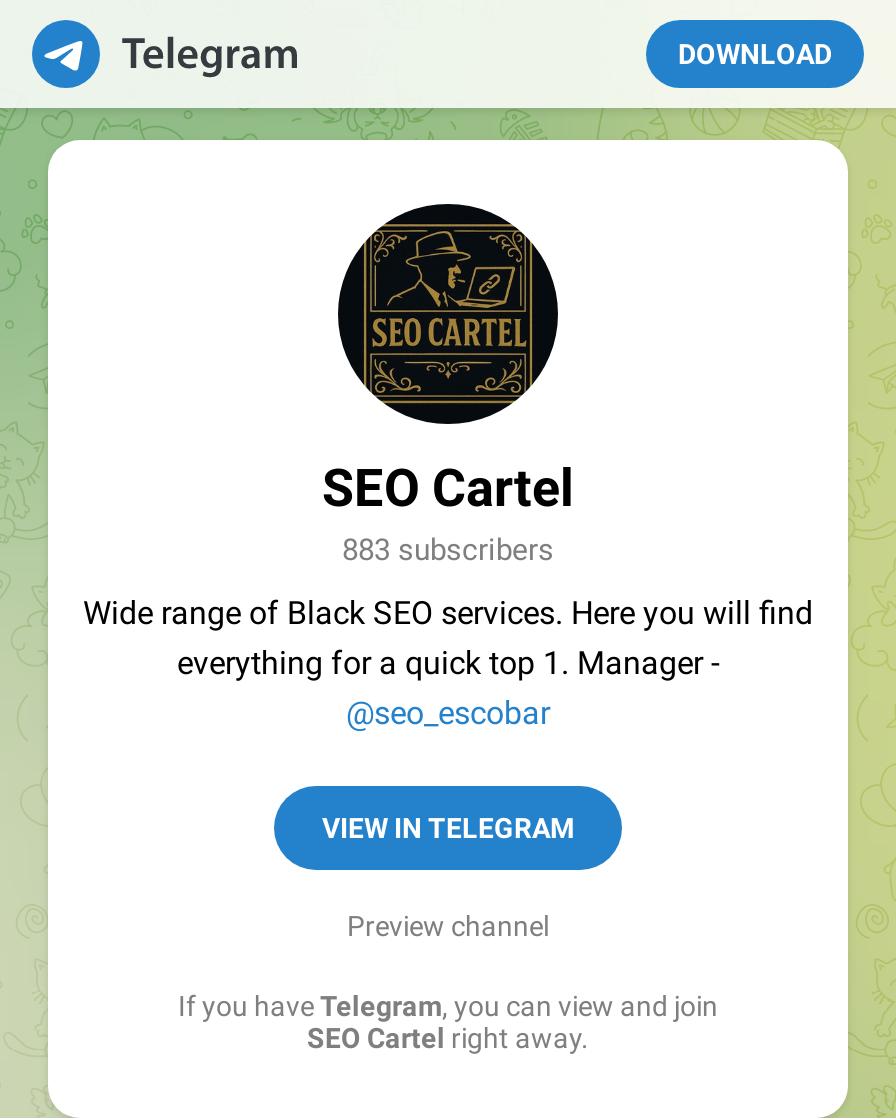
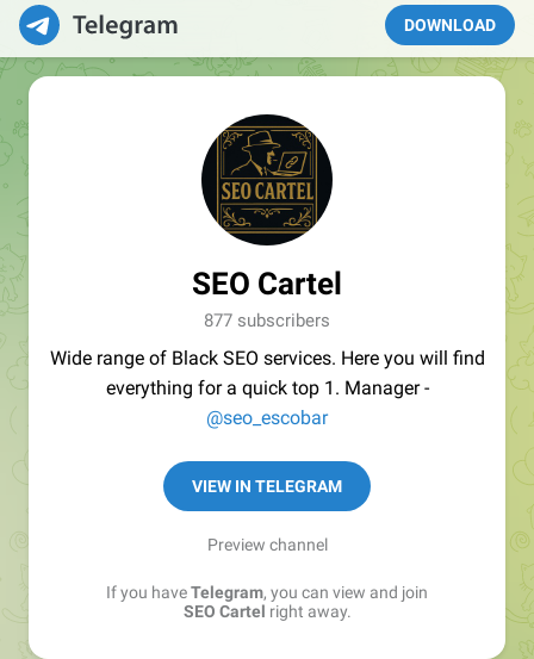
[342,532,554,568] 883 subscribers -> [204,310,330,331] 877 subscribers

